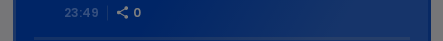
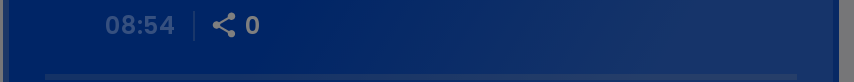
[64,4,141,21] 23:49 0 -> [105,8,261,42] 08:54 0

